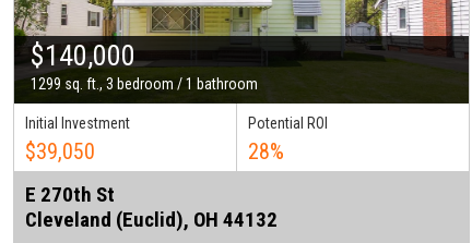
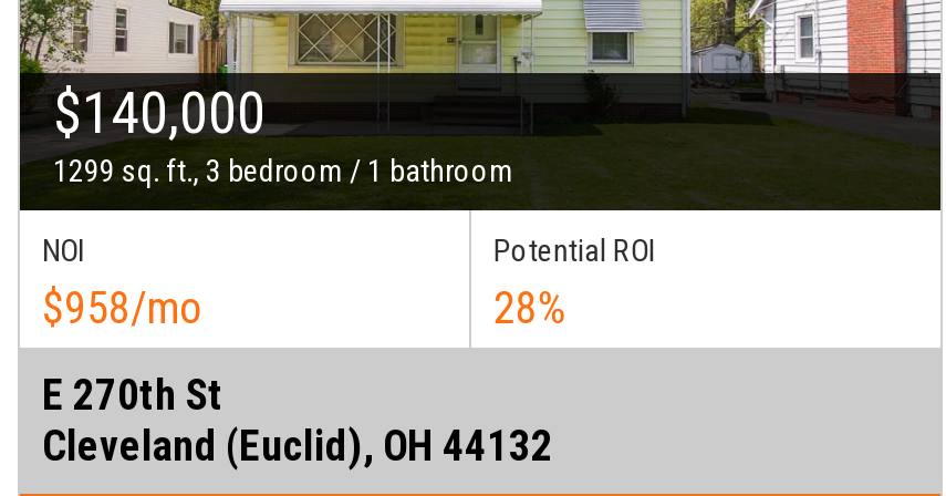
[25,114,130,164] Initial Investment | $39,050 -> [42,232,201,334] NOI | $958/mo

